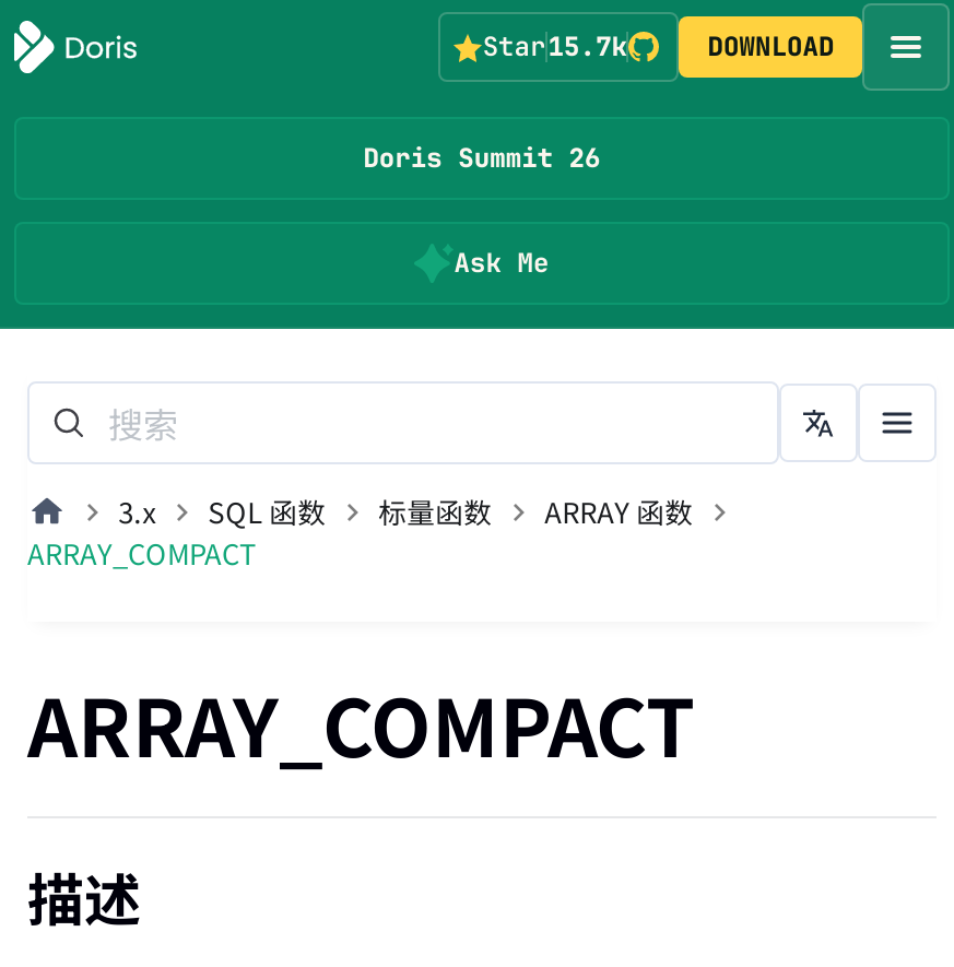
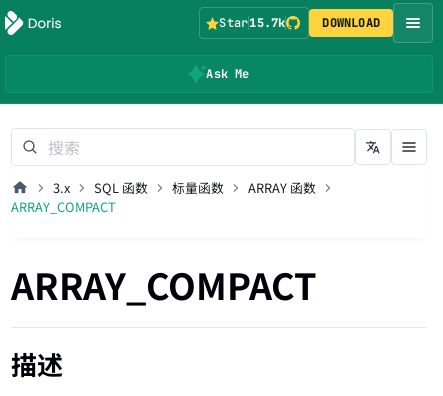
[363,141,601,176] Doris Summit 26 -> none

